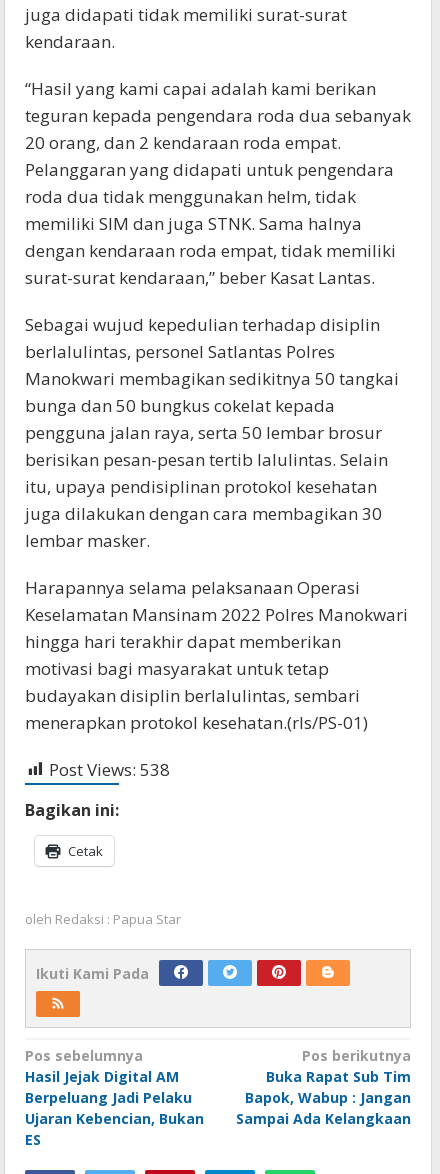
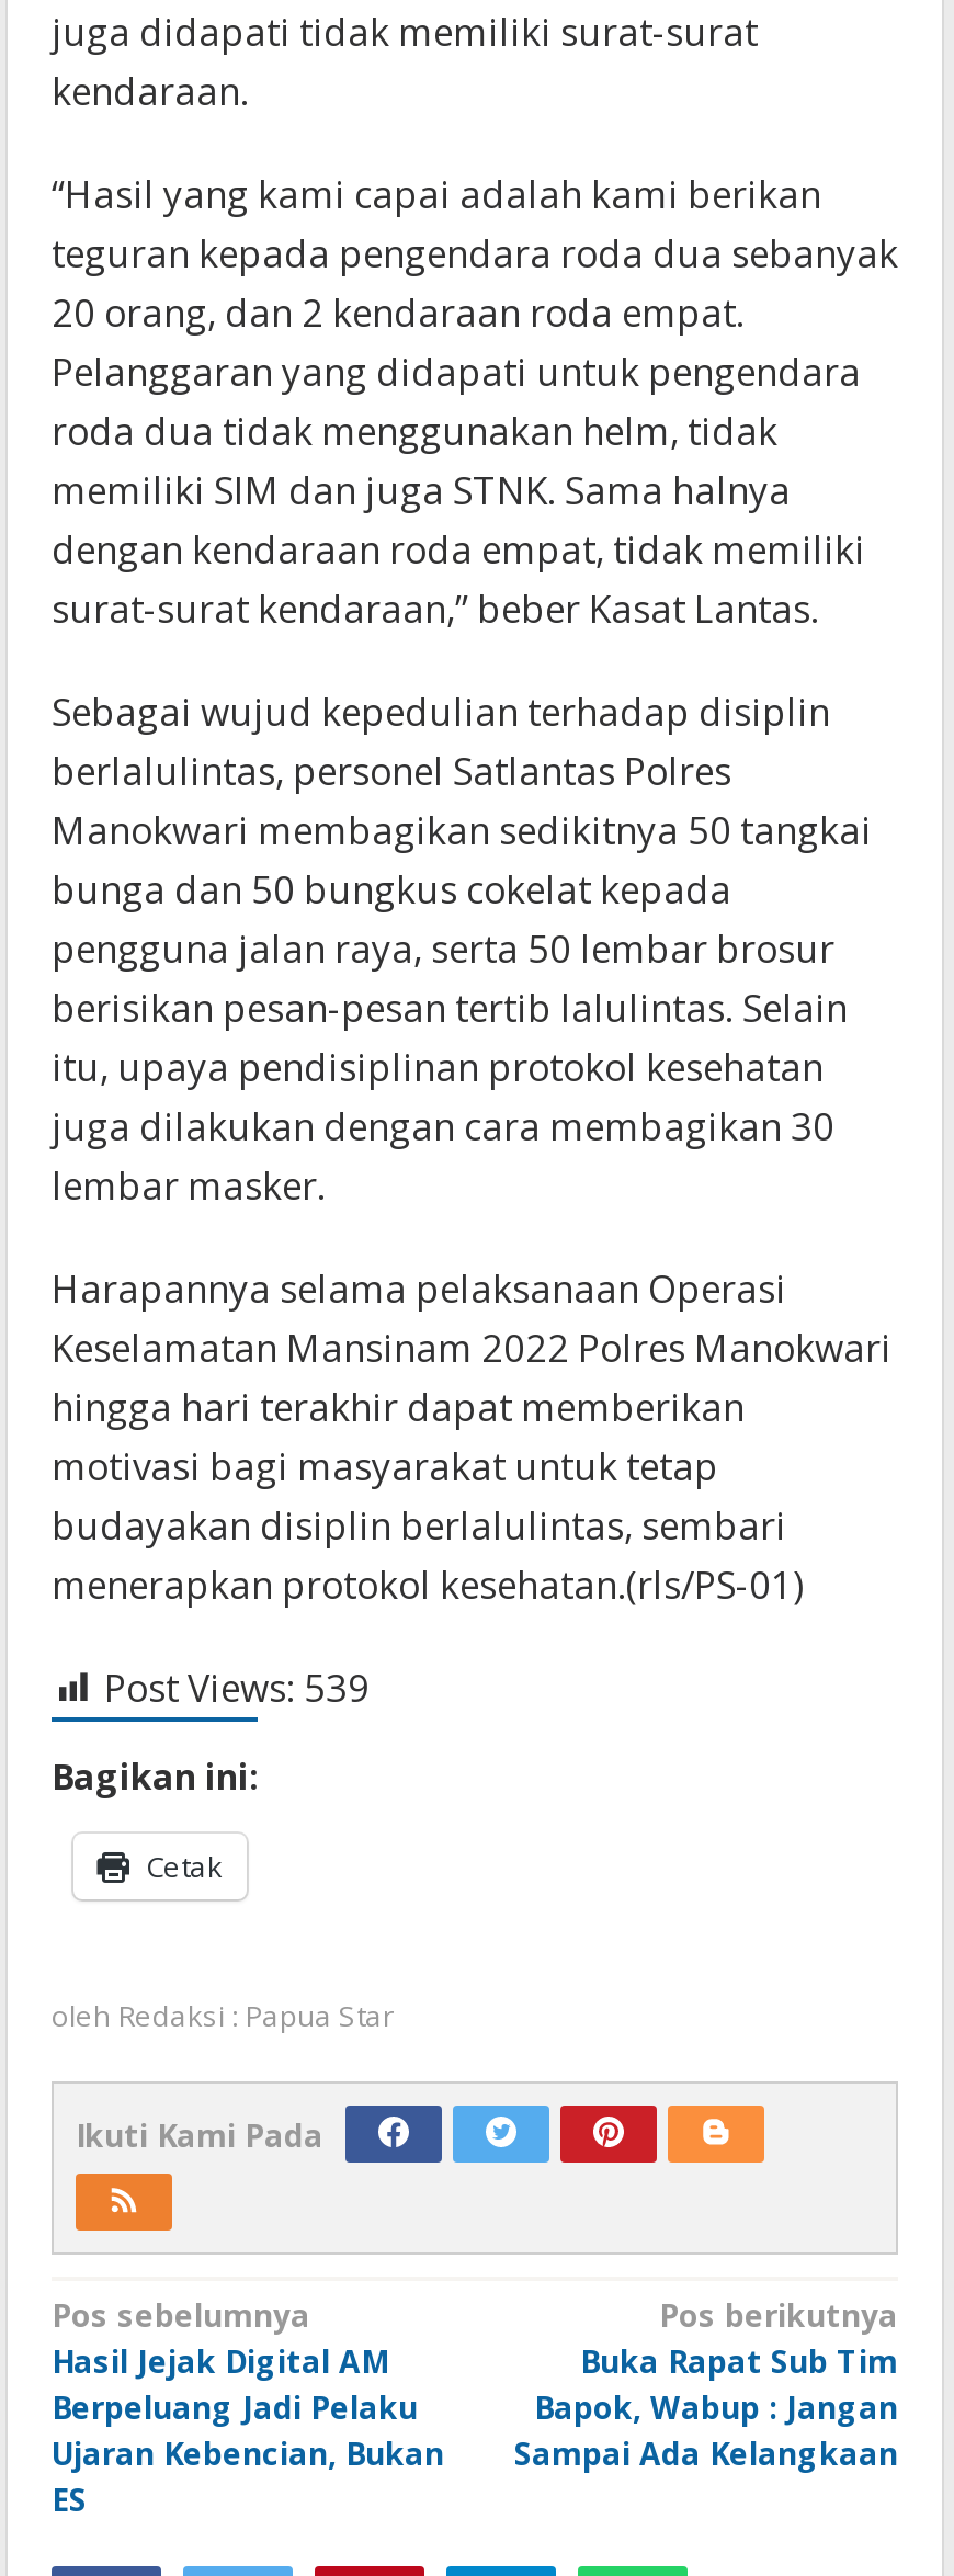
[49,757,170,780] Post Views: 538 -> [104,1661,370,1712] Post Views: 539

